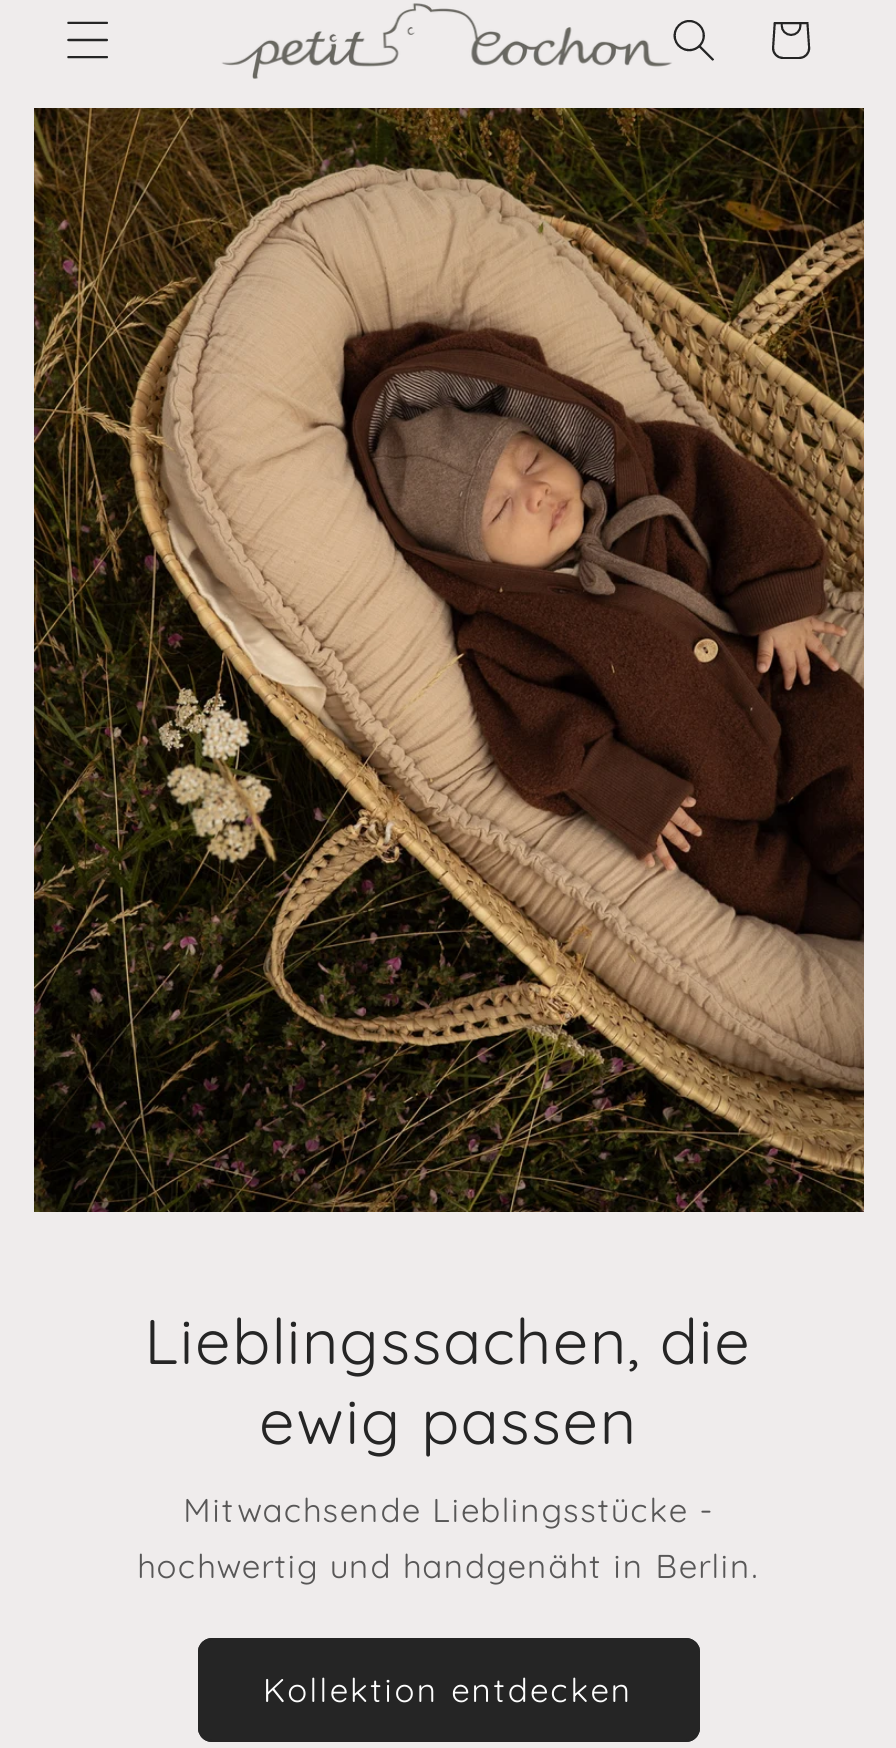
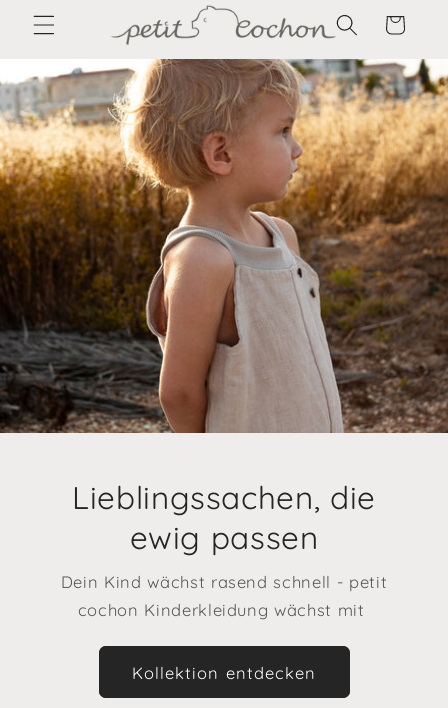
[6,106,890,1214] [image] -> [3,58,445,434] [image]
[137,1488,759,1586] Mitwachsende Lieblingsstücke - | hochwertig und handgenäht in Berlin. -> [61,571,387,620] Dein Kind wächst rasend schnell - petit | cochon Kinderkleidung wächst mit

